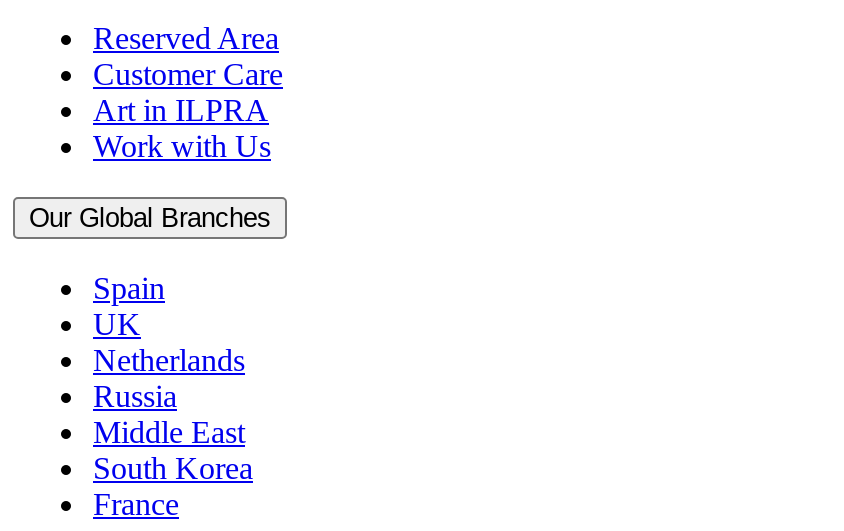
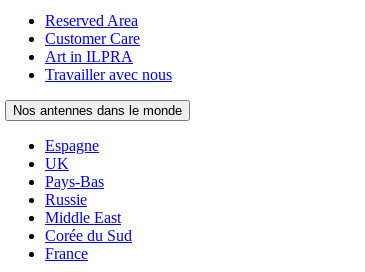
[93,129,271,163] Work with Us -> [45,66,172,83] Travailler avec nous
[29,203,271,233] Our Global Branches -> [13,103,182,118] Nos antennes dans le monde
[93,271,165,305] Spain -> [45,137,99,154] Espagne
[93,343,245,413] Netherlands | Russia -> [45,173,104,208] Pays-Bas | Russie
[93,451,253,485] South Korea -> [45,227,132,244] Corée du Sud

